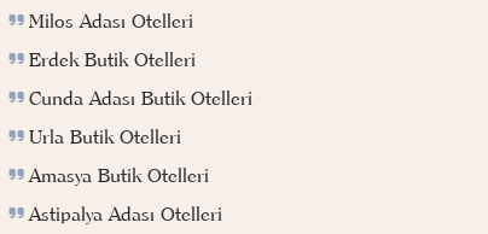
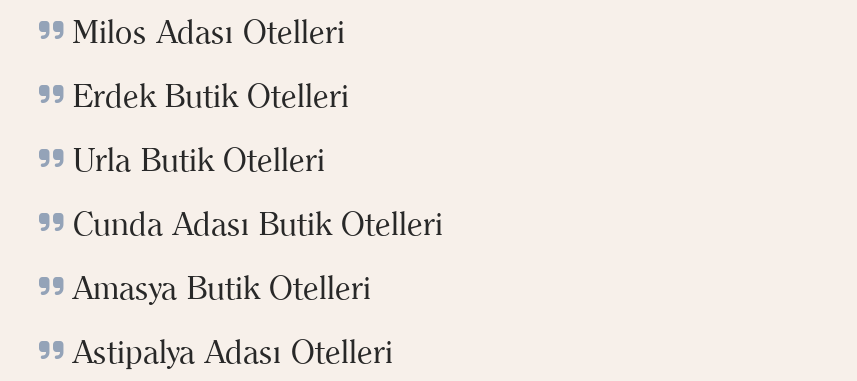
moved [29,85,252,110] -> [73,203,443,243]: Cunda Adası Butik Otelleri
moved [29,124,181,148] -> [73,139,325,179]: Urla Butik Otelleri

